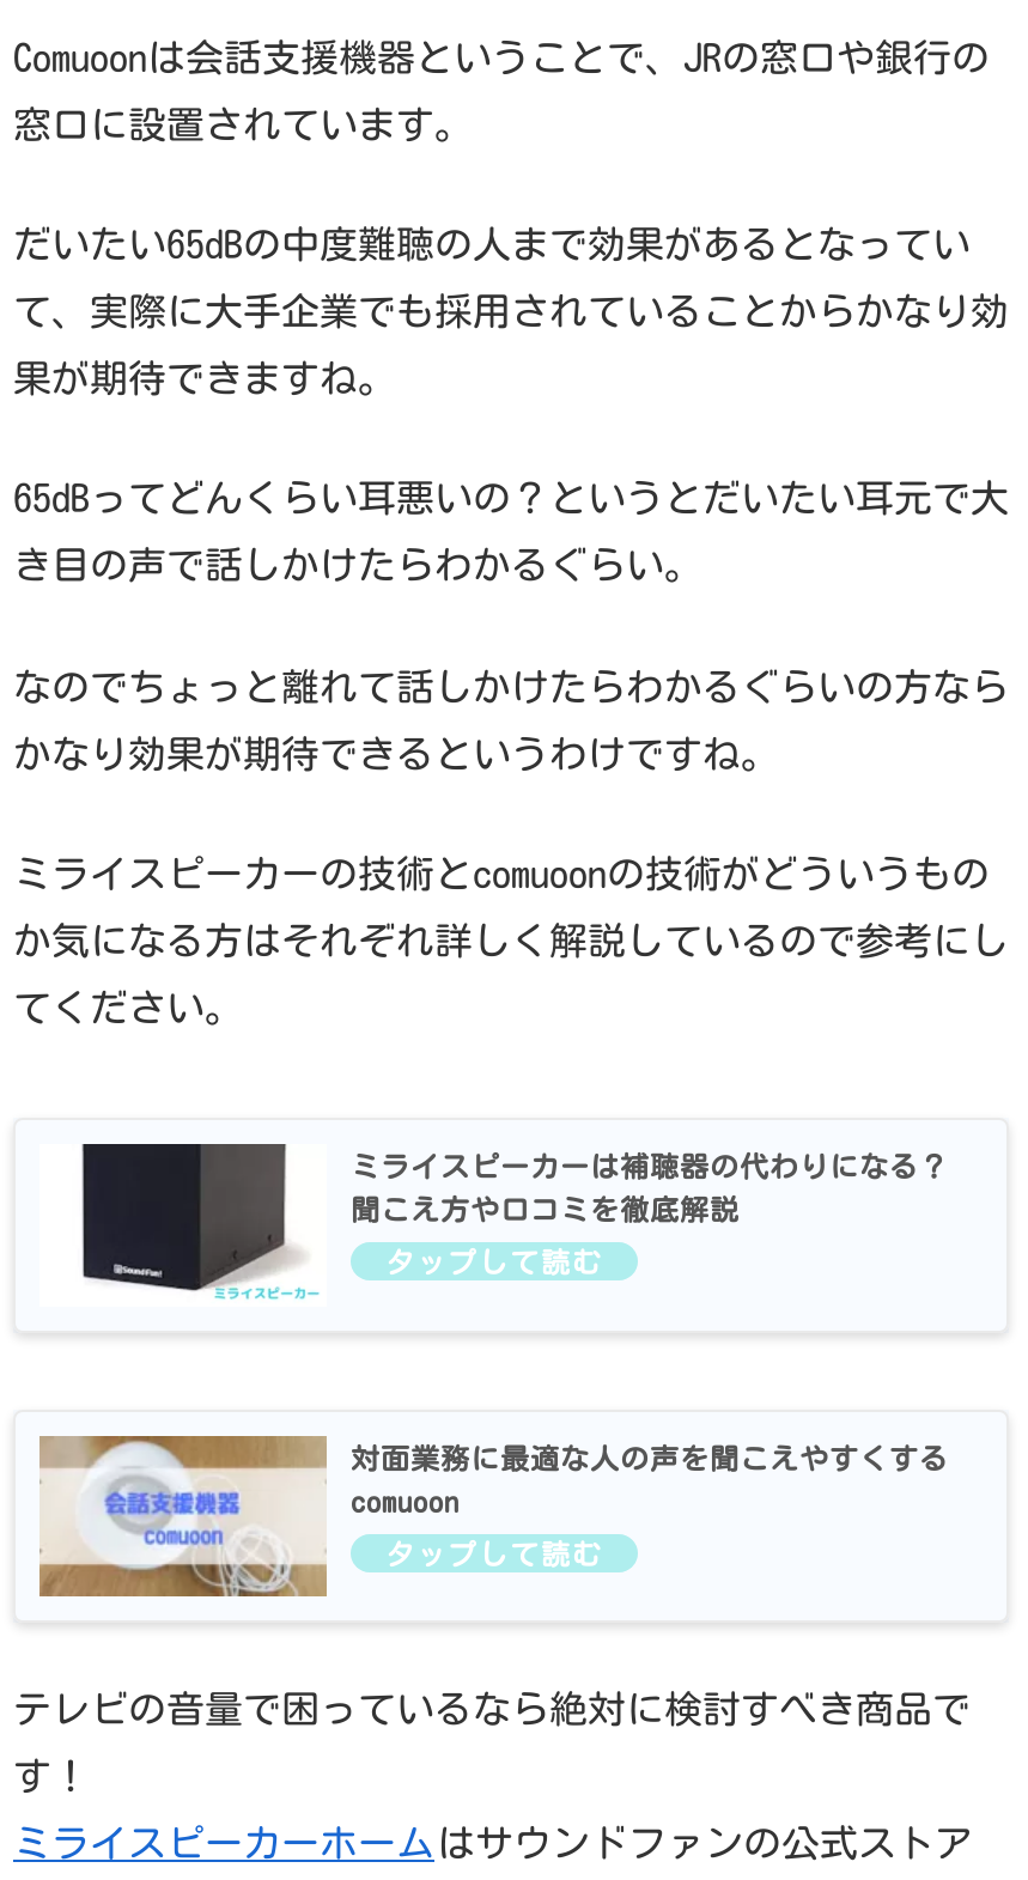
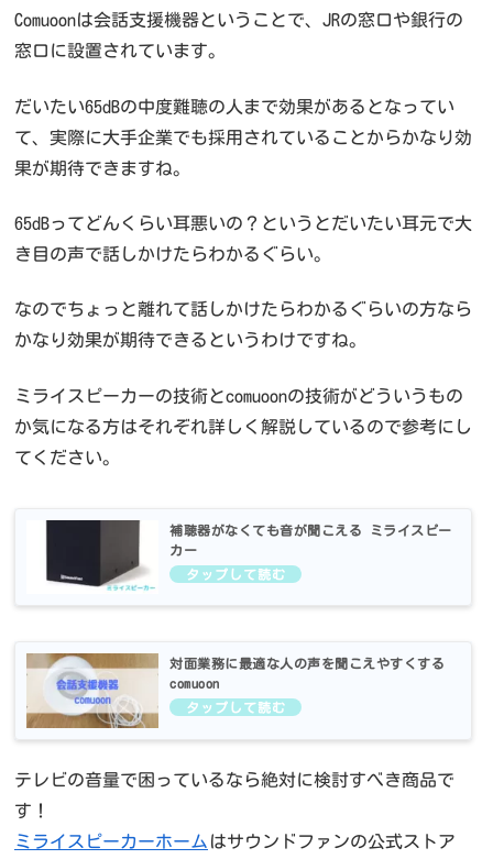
[351,1152,949,1181] ミライスピーカーは補聴器の代わりになる？ -> [169,523,452,537] 補聴器がなくても音が聞こえる ミライスピー
[351,1195,740,1224] 聞こえ方や口コミを徹底解説 -> [169,543,197,556] カー

